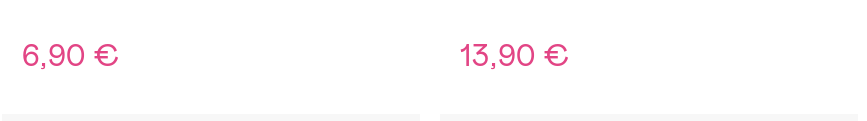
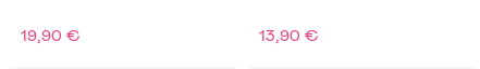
[22,36,120,76] 6,90 € -> [21,24,81,46] 19,90 €

